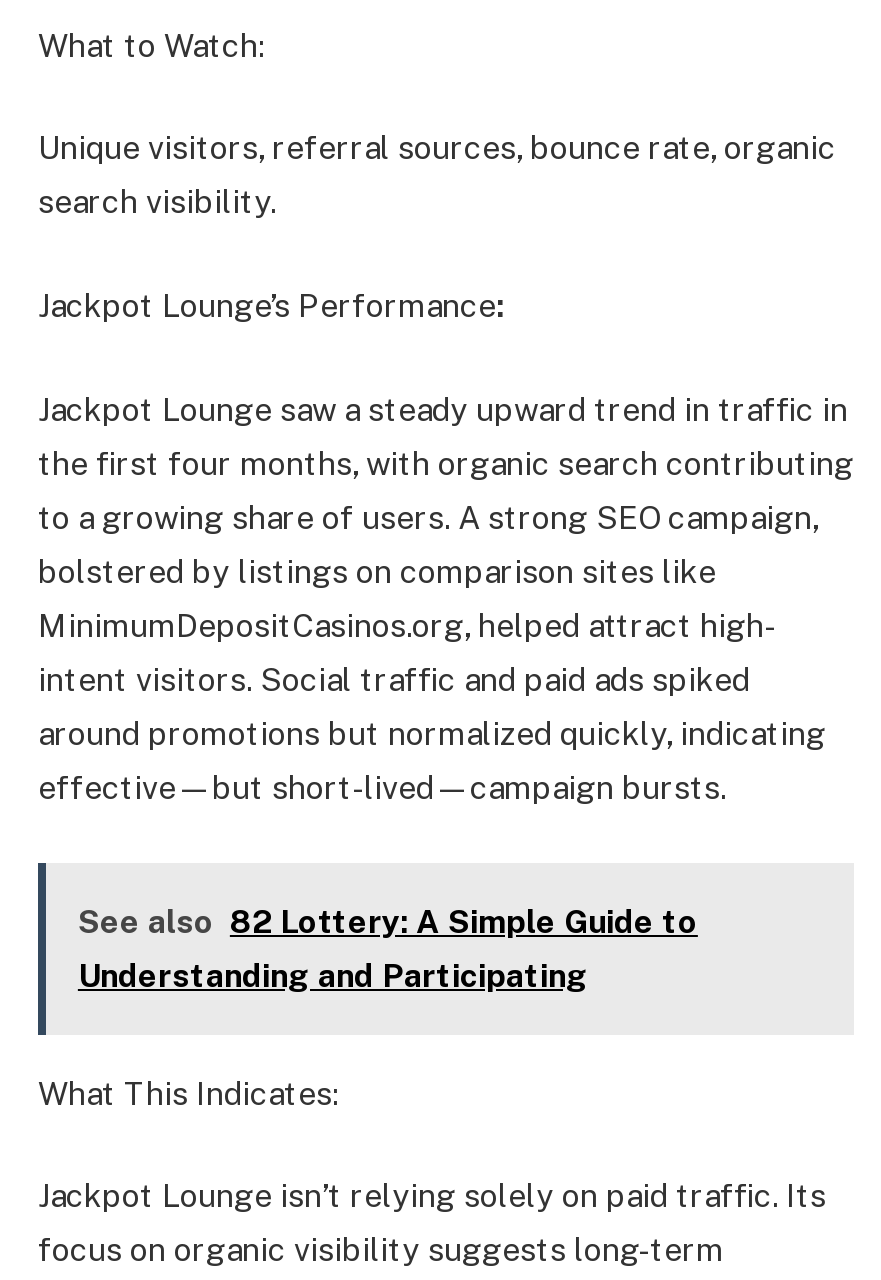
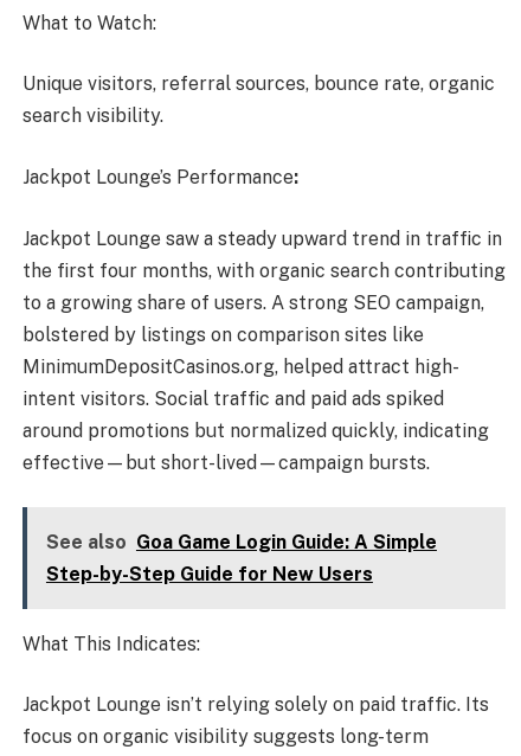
[78,903,698,995] See also 82 Lottery: A Simple Guide to | Understanding and Participating -> [46,531,437,585] See also Goa Game Login Guide: A Simple | Step-by-Step Guide for New Users

